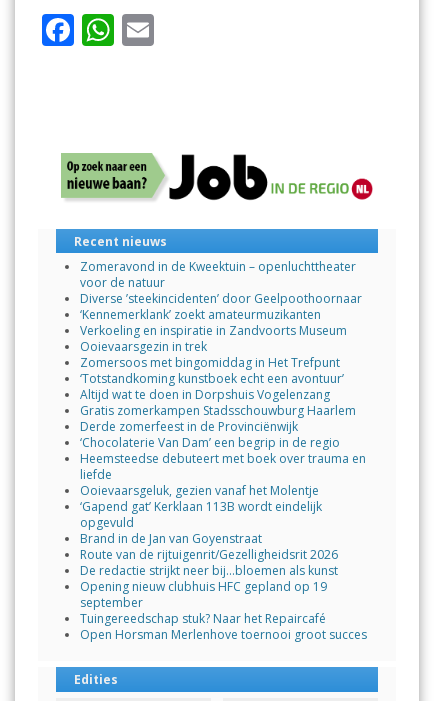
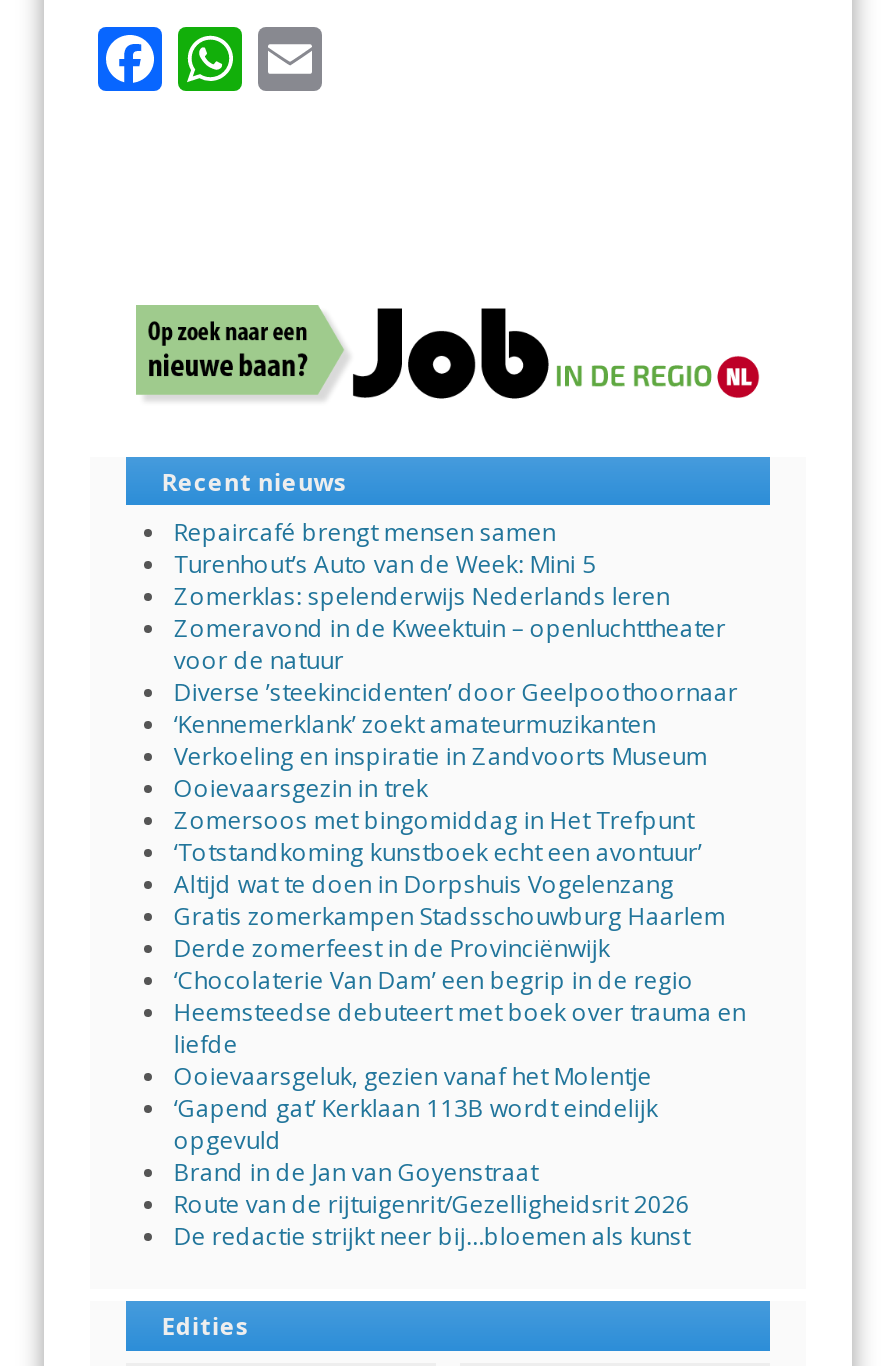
none -> [174,516,670,614] Repaircafé brengt mensen samen | Turenhout’s Auto van de Week: Mini 5 | Zomerklas: spelenderwijs Nederlands leren
moved [80,258,366,579] -> [174,612,746,1254]: Zomeravond in de Kweektuin – openluchttheater | voor de natuur | Diverse ’steekincidenten’ door Geelpoothoornaar | ... | Route van de rijtuigenrit/Gezelligheidsrit 2026 | De redactie strijkt neer bij…bloemen als kunst
[80,578,367,643] Opening nieuw clubhuis HFC gepland op 19 | september | Tuingereedschap stuk? Naar het Repaircafé | Open Horsman Merlenhove toernooi groot succes -> none

